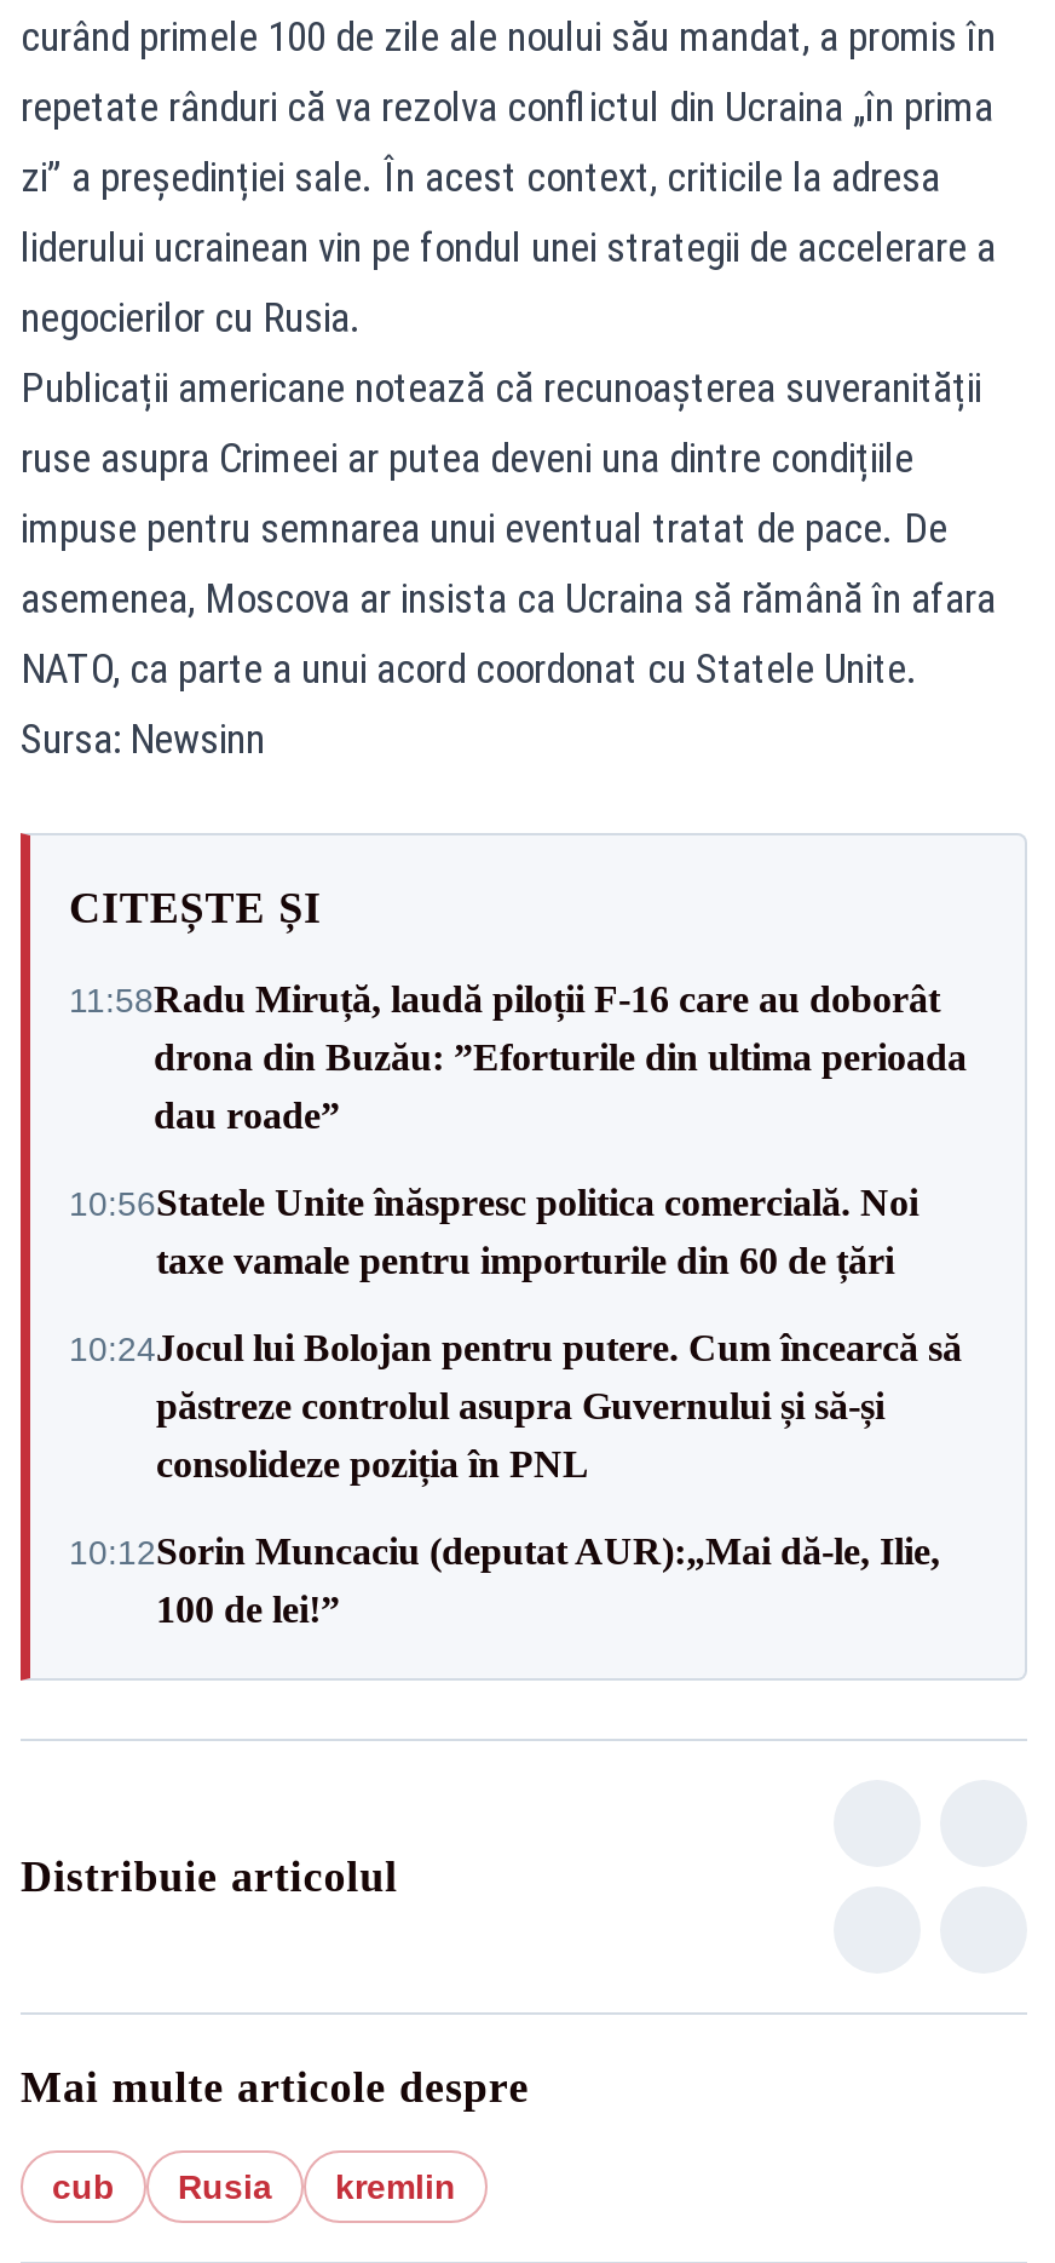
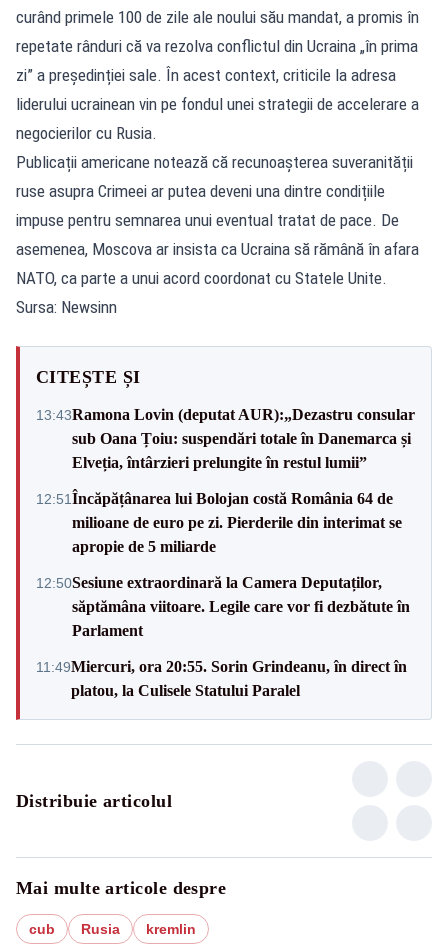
[69,978,967,1136] 11:58Radu Miruță, laudă piloții F-16 care au doborât | drona din Buzău: ”Eforturile din ultima perioada | dau roade” -> [36,405,415,470] 13:43Ramona Lovin (deputat AUR):„Dezastru consular | sub Oana Țoiu: suspendări totale în Danemarca și | Elveția, întârzieri prelungite în restul lumii”
[69,1182,918,1281] 10:56Statele Unite înăspresc politica comercială. Noi | taxe vamale pentru importurile din 60 de țări -> [36,489,402,554] 12:51 Încăpățânarea lui Bolojan costă România 64 de | milioane de euro pe zi. Pierderile din interimat se | apropie de 5 miliarde
[69,1327,962,1484] 10:24Jocul lui Bolojan pentru putere. Cum încearcă să | păstreze controlul asupra Guvernului și să-și | consolideze poziția în PNL -> [36,573,410,638] 12:50Sesiune extraordinară la Camera Deputaților, | săptămâna viitoare. Legile care vor fi dezbătute în | Parlament
[69,1530,940,1630] 10:12Sorin Muncaciu (deputat AUR):„Mai dă-le, Ilie, | 100 de lei!” -> [36,657,407,698] 11:49Miercuri, ora 20:55. Sorin Grindeanu, în direct în | platou, la Culisele Statului Paralel

